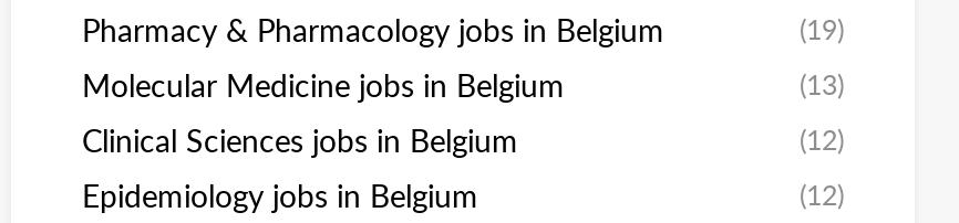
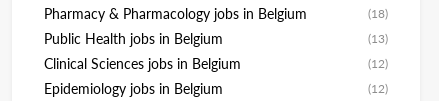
[800,9,844,49] (19) -> [368,4,388,22] (18)
[82,62,565,106] Molecular Medicine jobs in Belgium -> [44,28,223,48] Public Health jobs in Belgium

